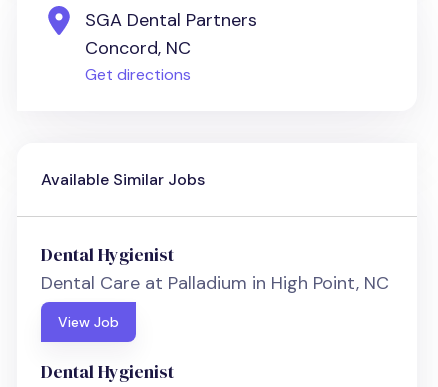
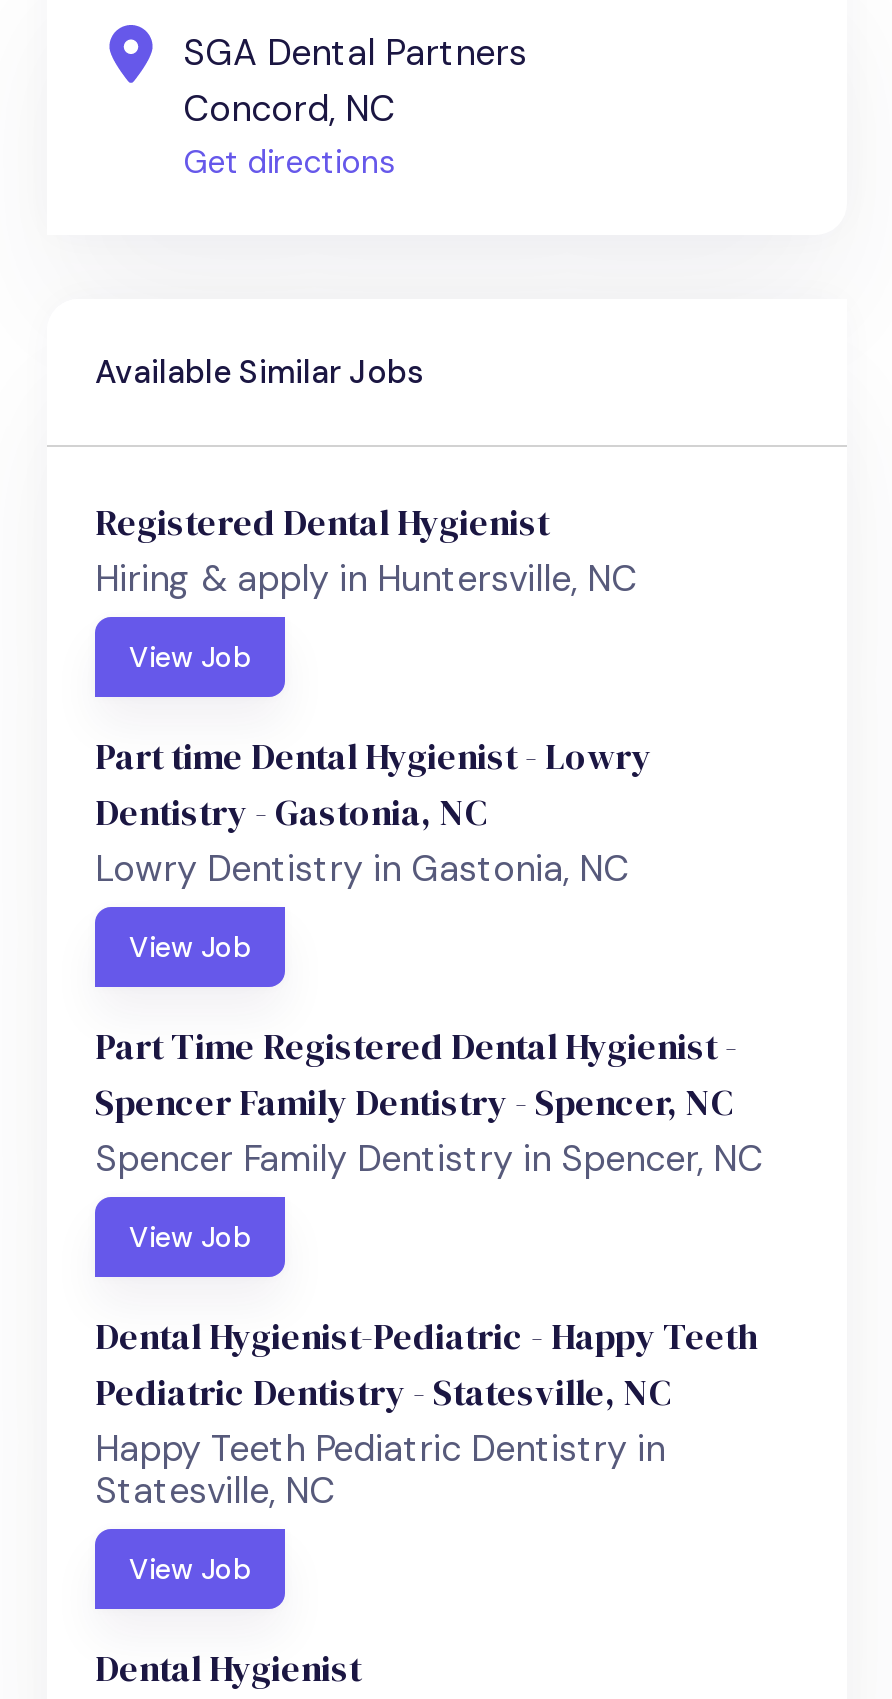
[41,242,389,295] Dental Hygienist | Dental Care at Palladium in High Point, NC -> [95,497,763,1515] Registered Dental Hygienist | Hiring & apply in Huntersville, NC | View Job | Part time Dental Hygienist - Lowry | Dentistry - Gastonia, NC | Lowry Dentistry in Gastonia, NC | View Job | Part Time Registered Dental Hygienist - | Spencer Family Dentistry - Spencer, NC | Spencer Family Dentistry in Spencer, NC | View Job | Dental Hygienist-Pediatric - Happy Teeth | Pediatric Dentistry - Statesville, NC | Happy Teeth Pediatric Dentistry in | Statesville, NC

